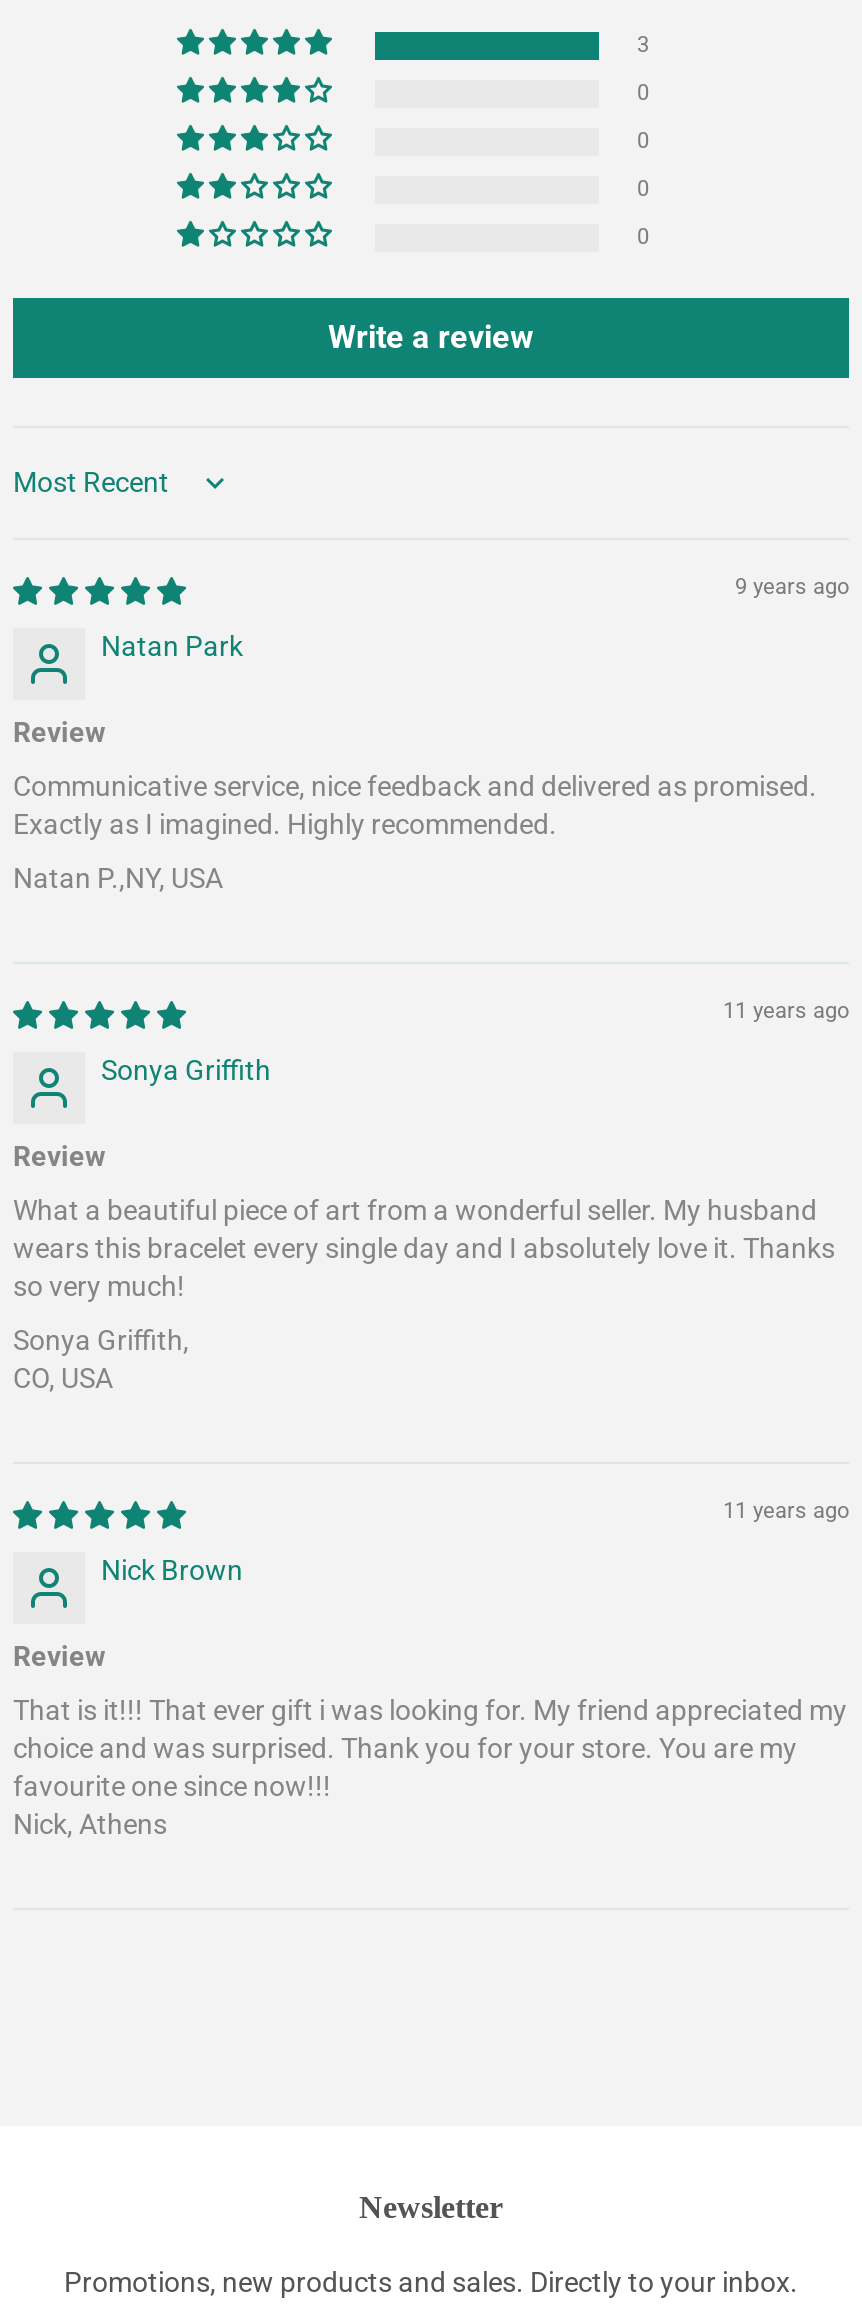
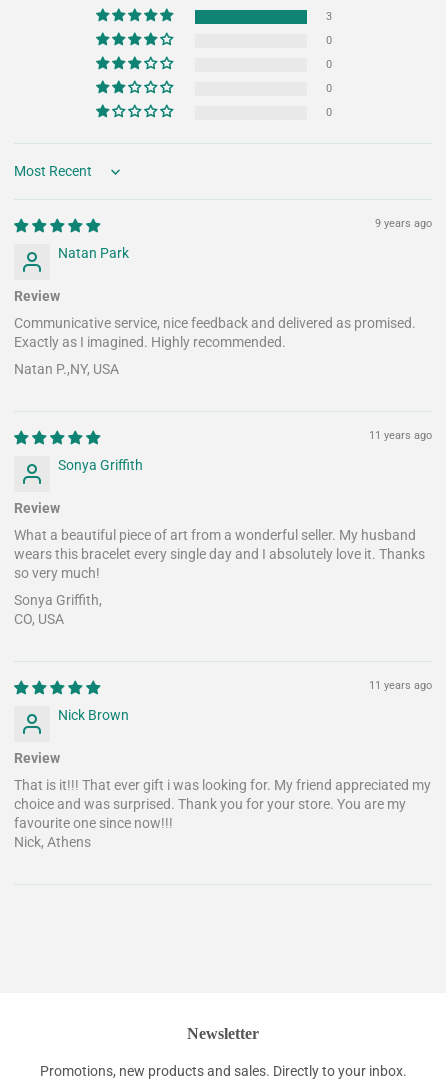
[328,318,534,356] Write a review -> none

